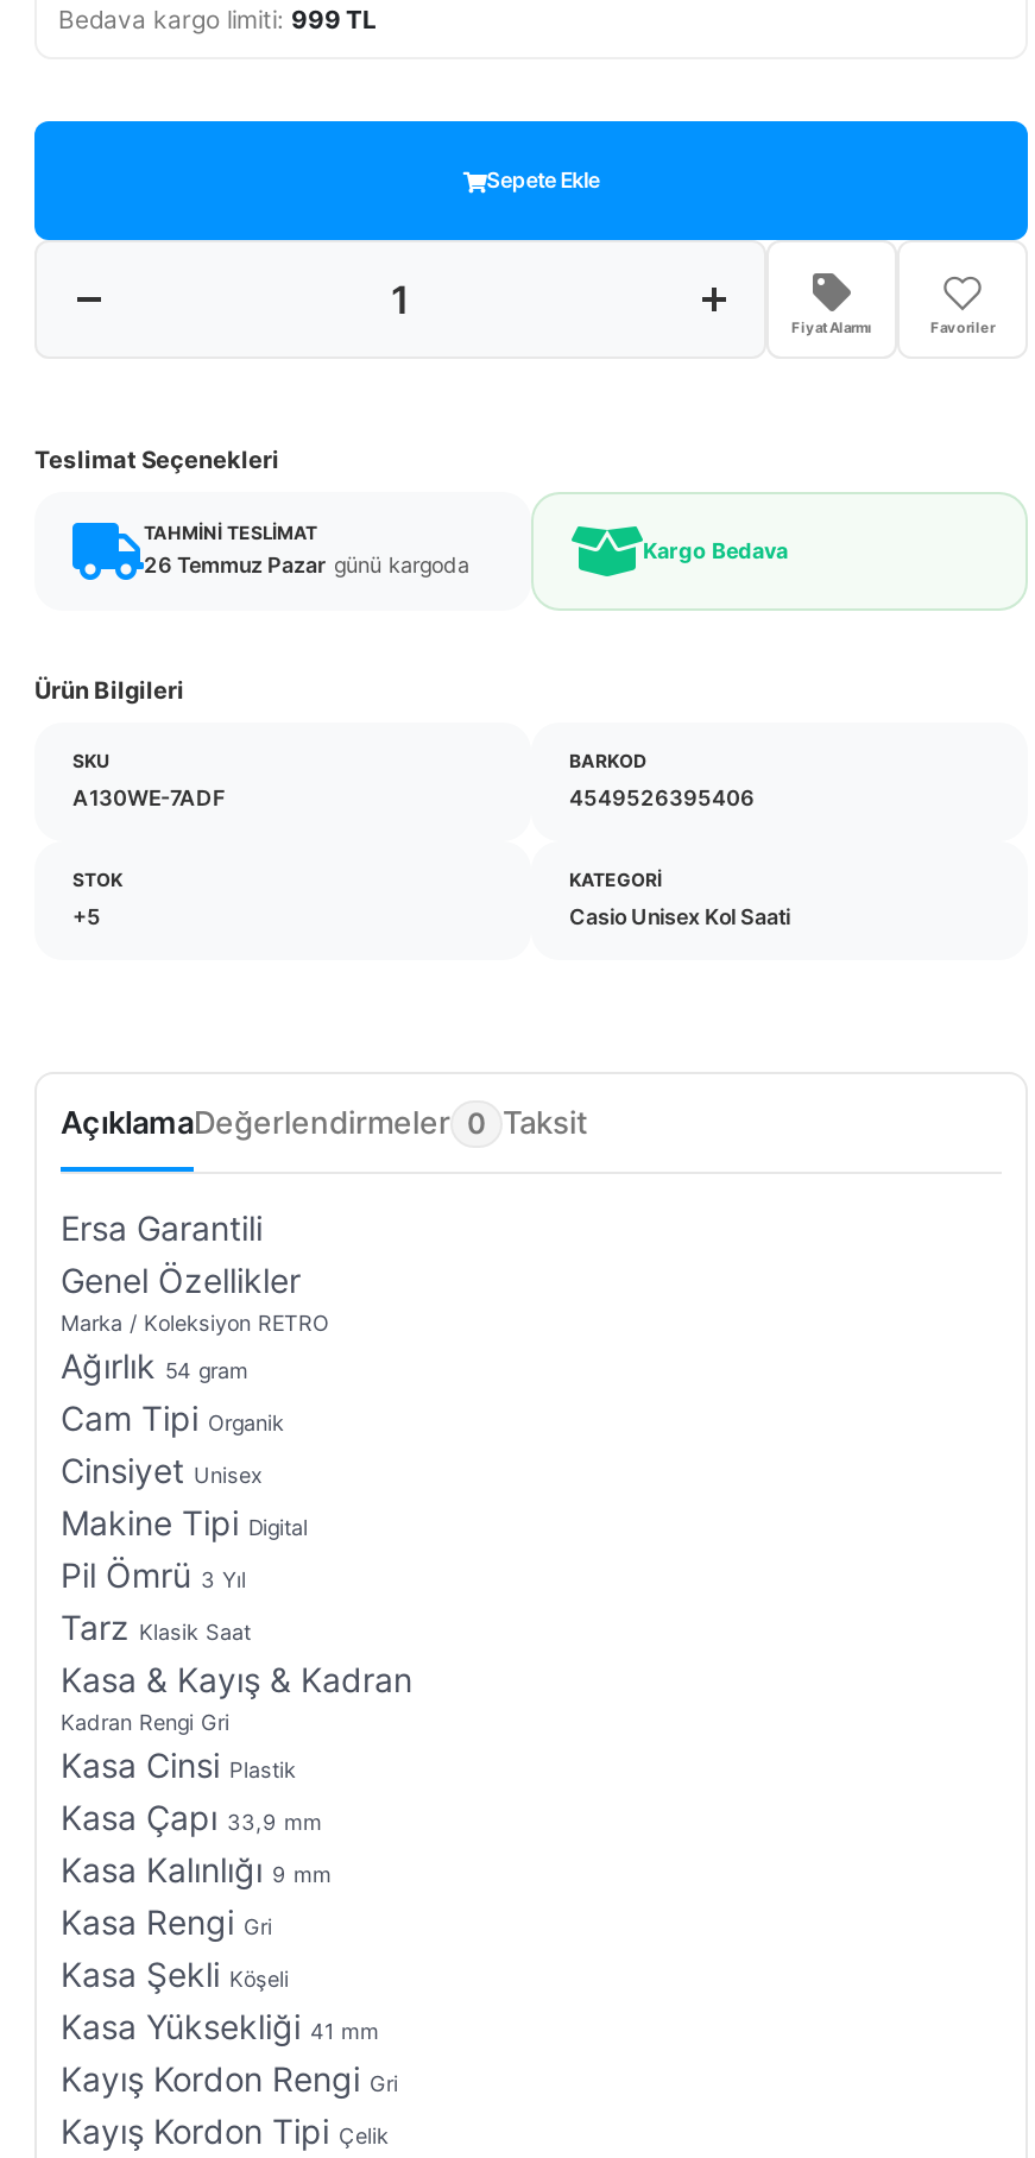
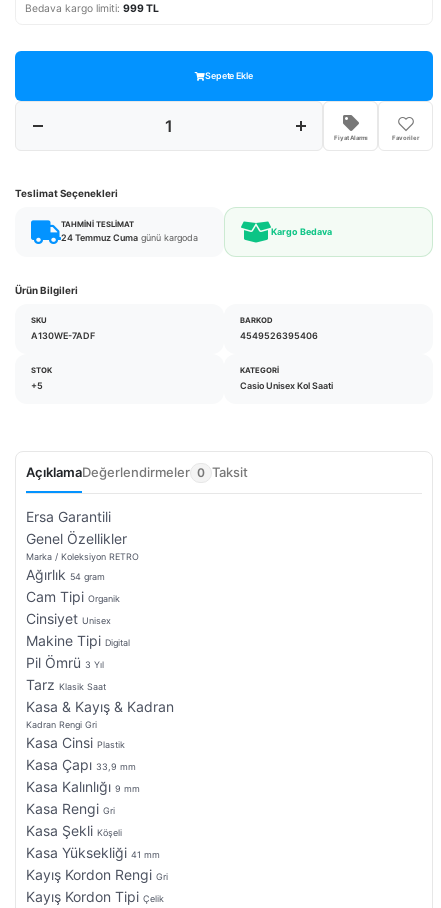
[144,551,469,577] 26 Temmuz Pazar günü kargoda -> [61,232,198,243] 24 Temmuz Cuma günü kargoda

